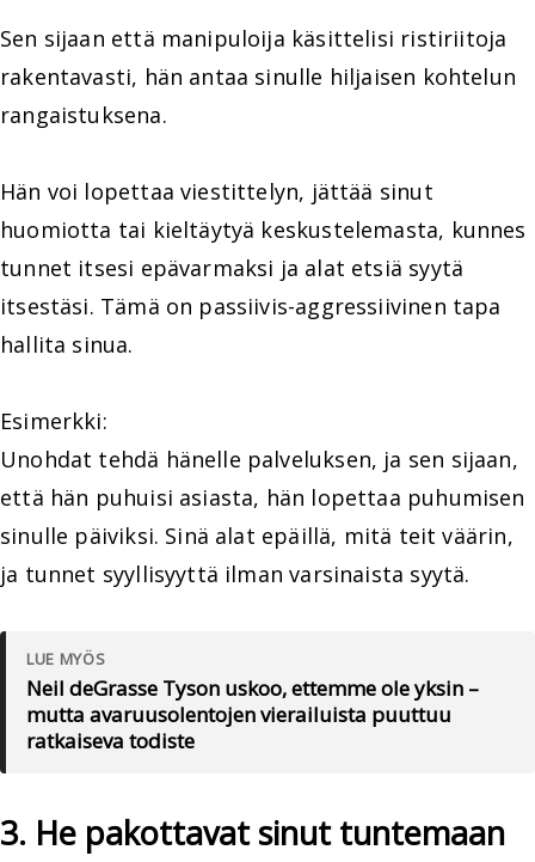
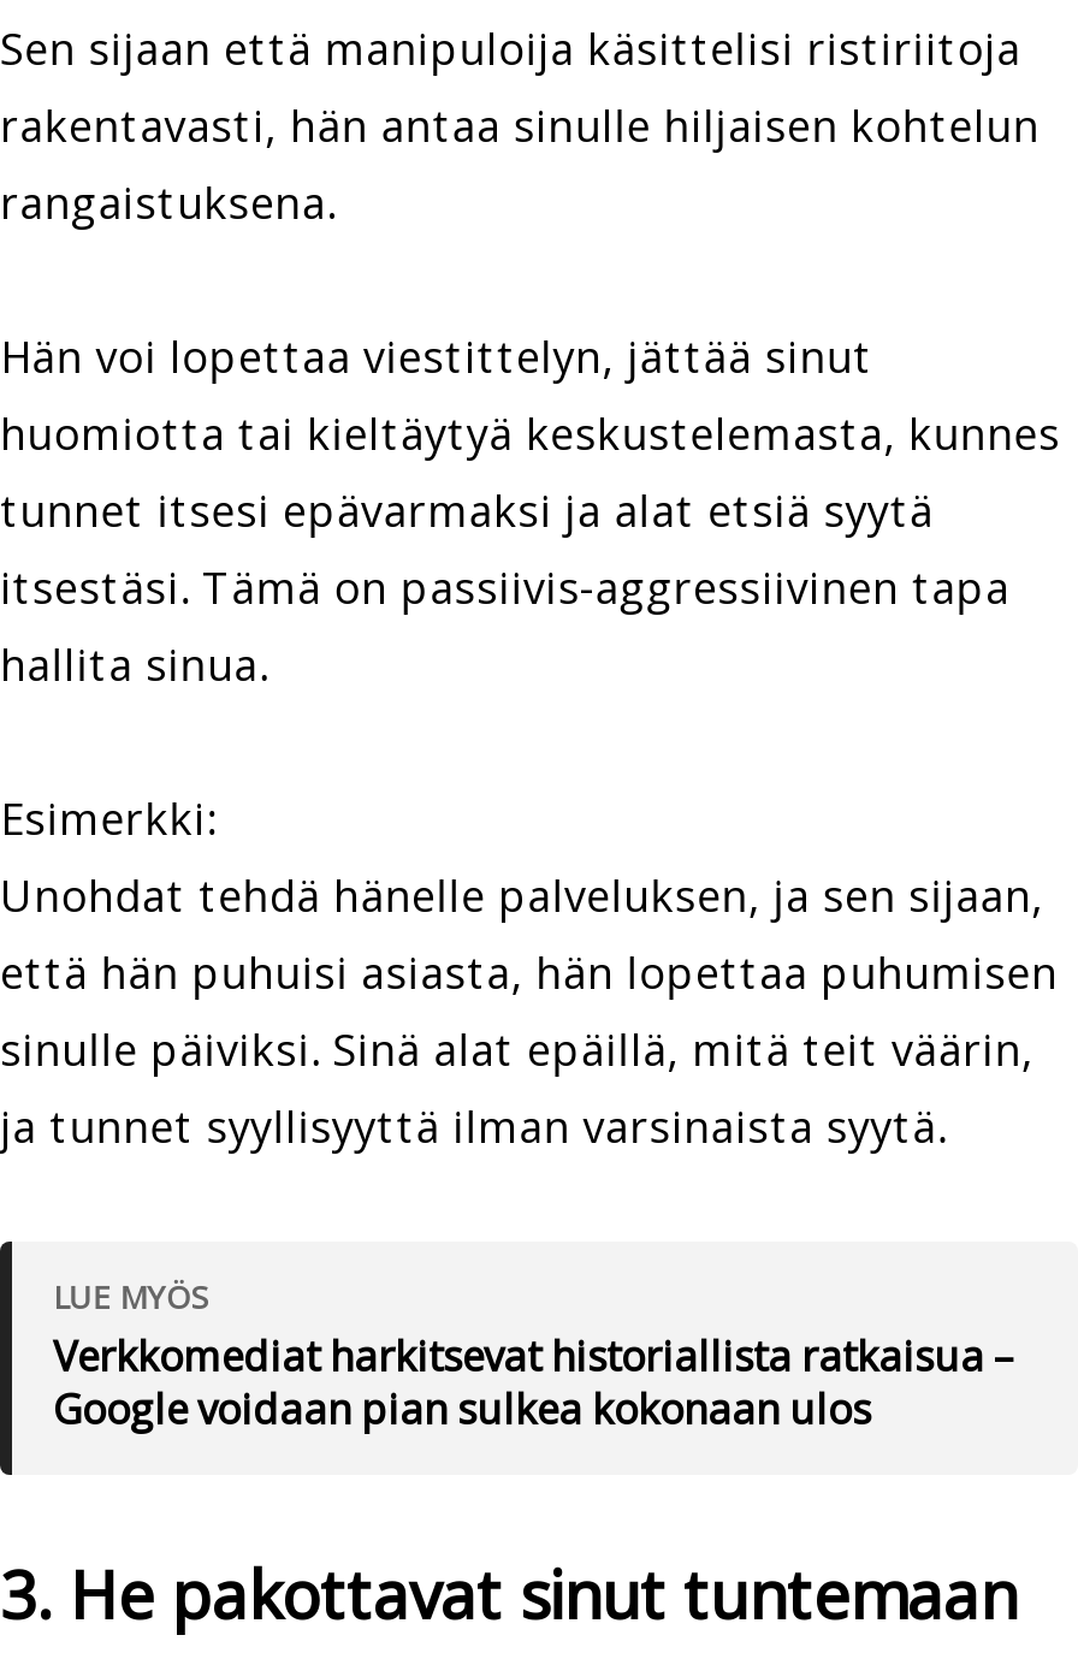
[26,674,479,754] Neil deGrasse Tyson uskoo, ettemme ole yksin – | mutta avaruusolentojen vierailuista puuttuu | ratkaiseva todiste -> [53,1328,1015,1436] Verkkomediat harkitsevat historiallista ratkaisua – | Google voidaan pian sulkea kokonaan ulos

